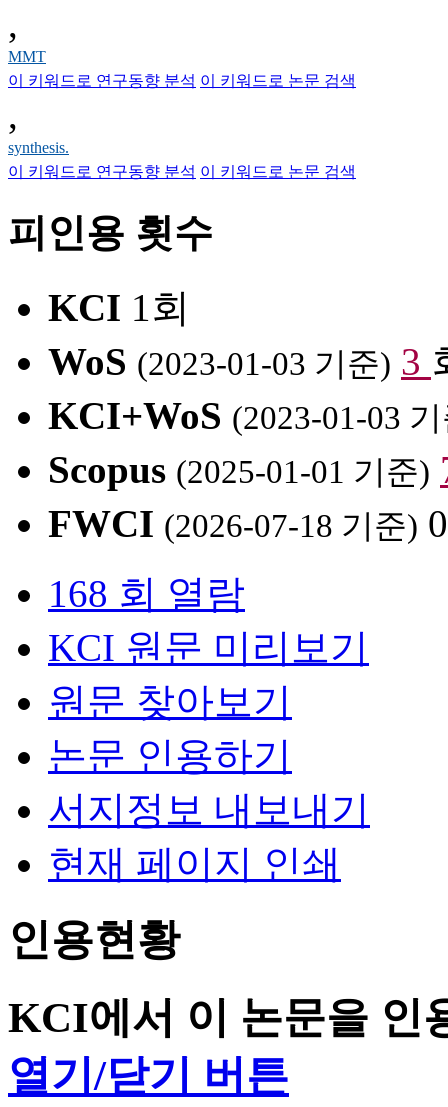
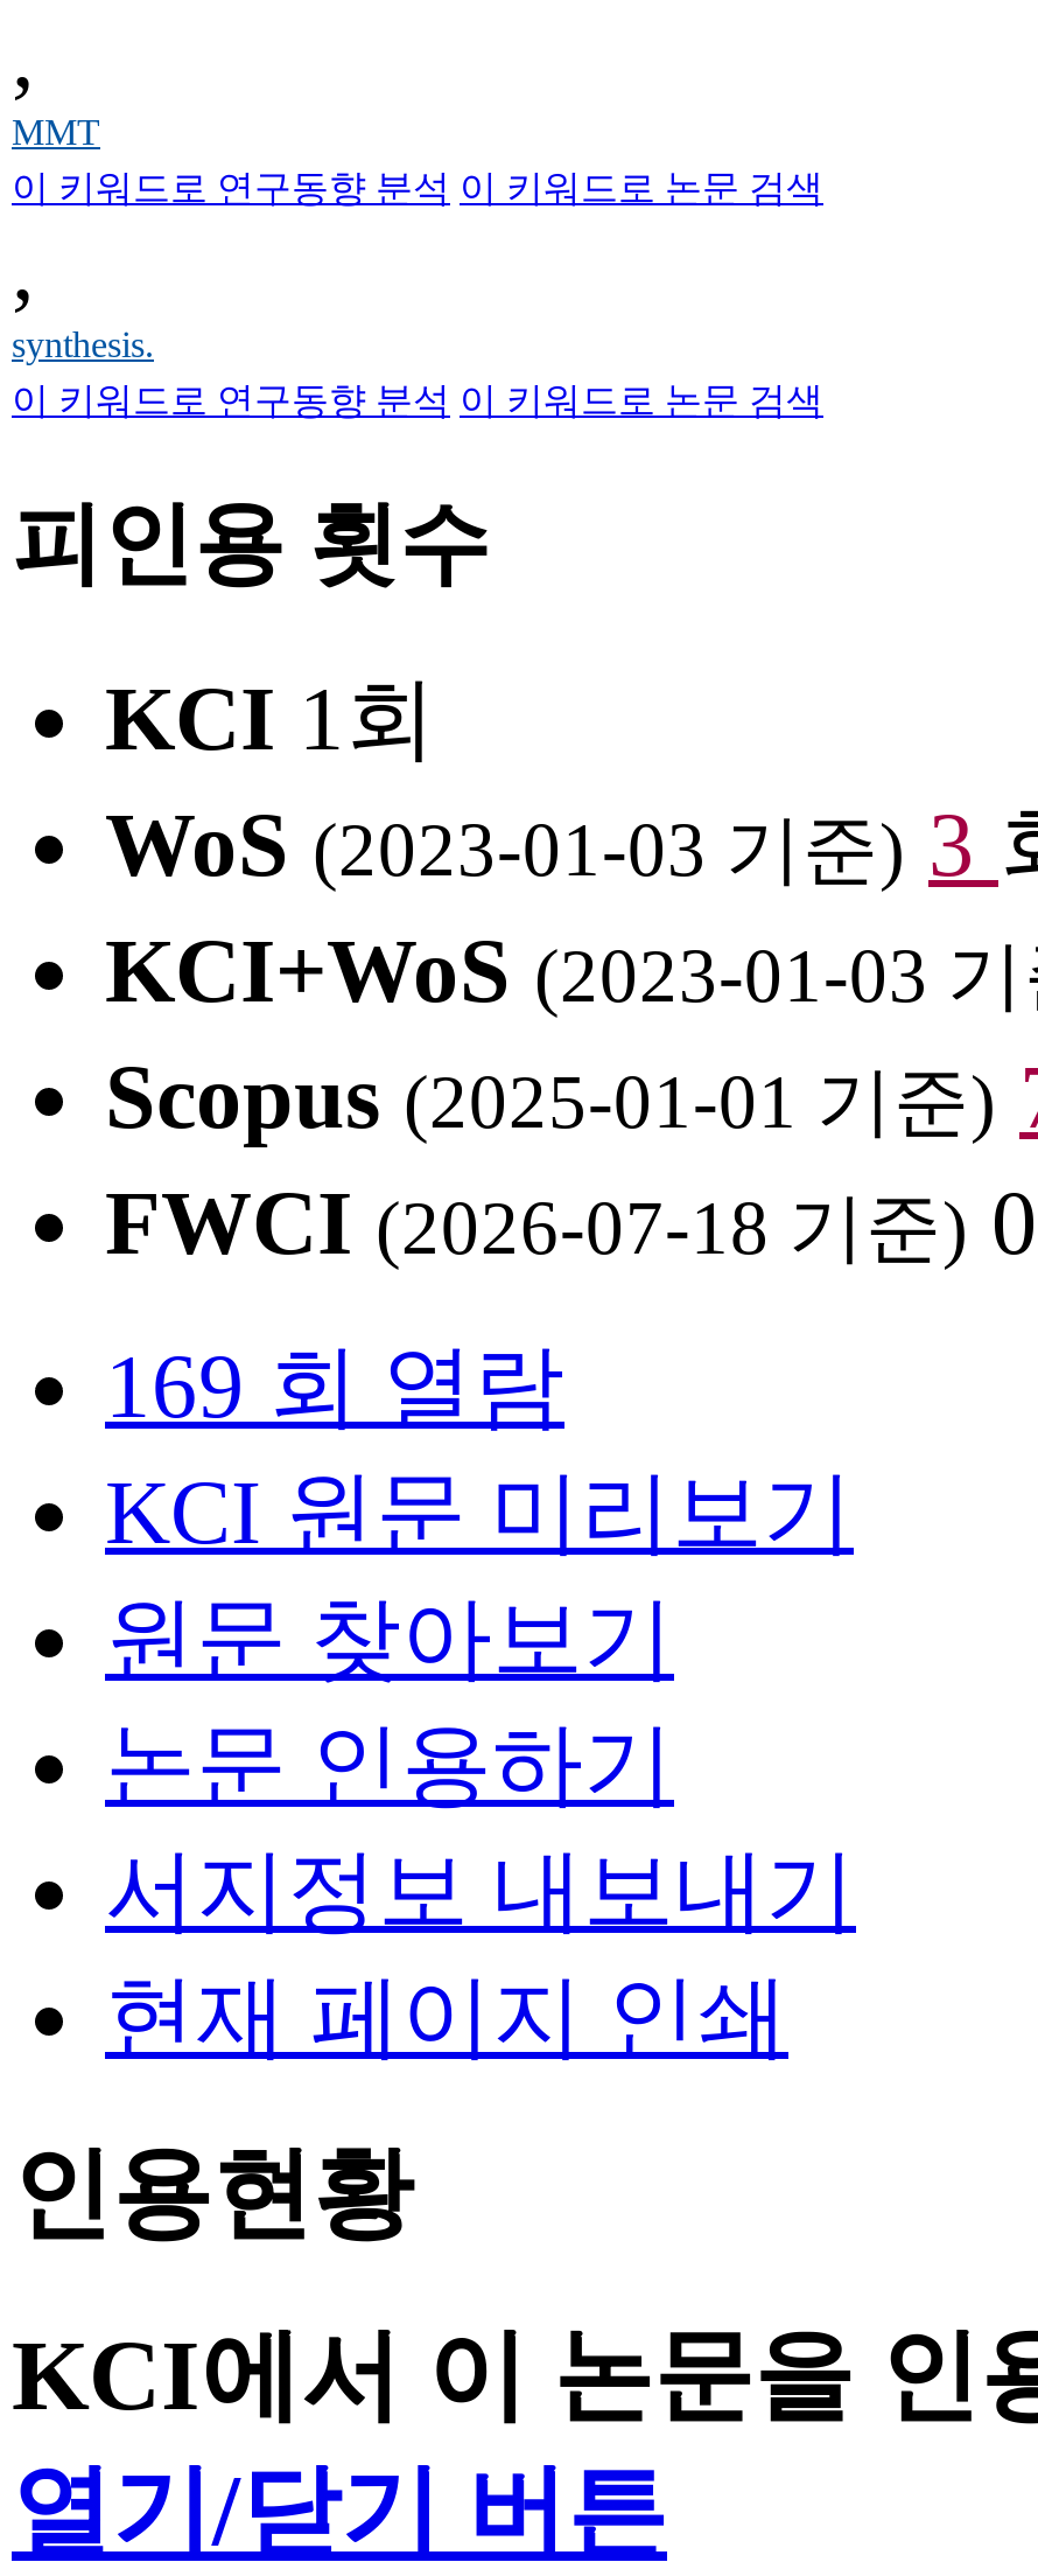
[48,572,245,615] 168 회 열람 -> [105,1335,564,1436] 169 회 열람

